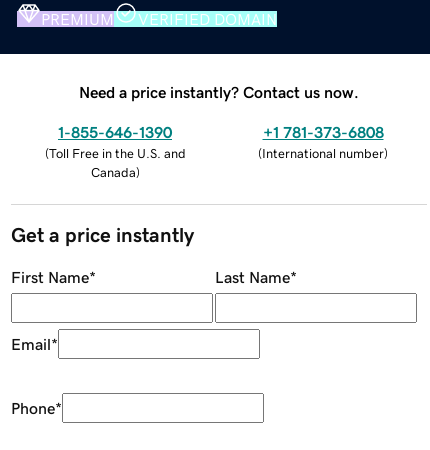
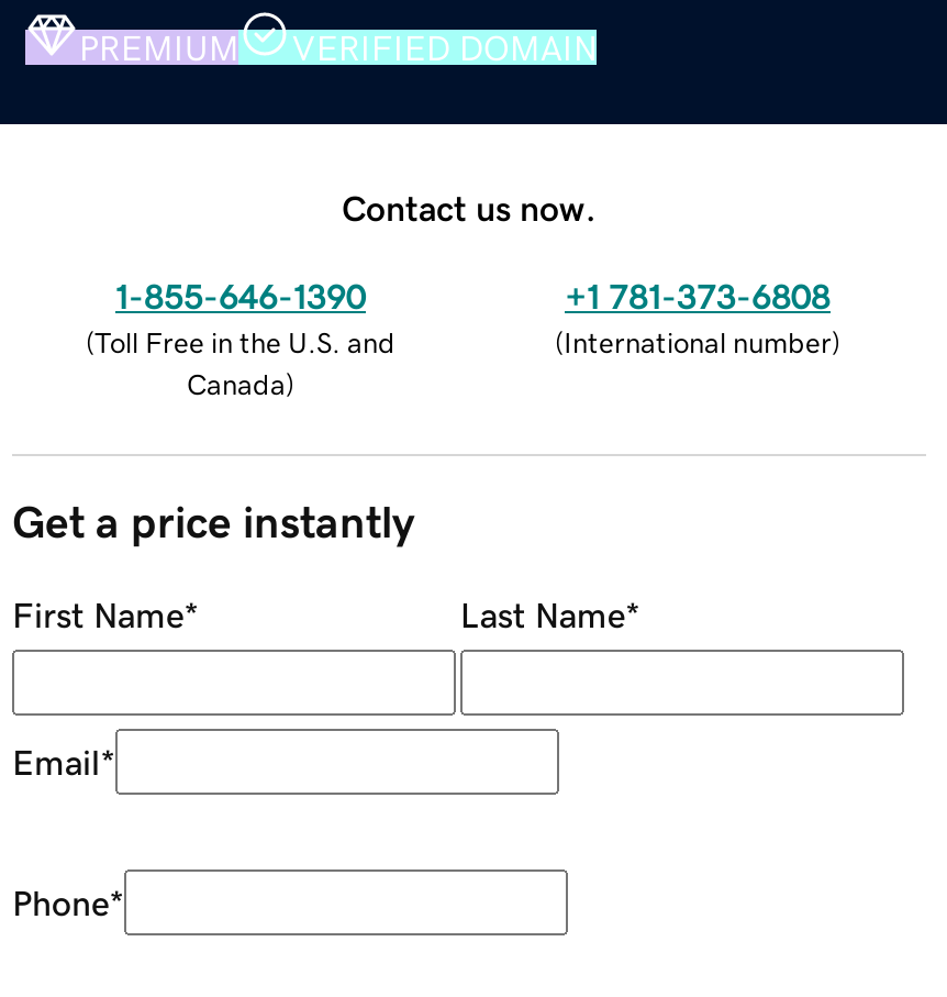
[79,84,359,100] Need a price instantly? Contact us now. -> [342,189,597,224] Contact us now.

